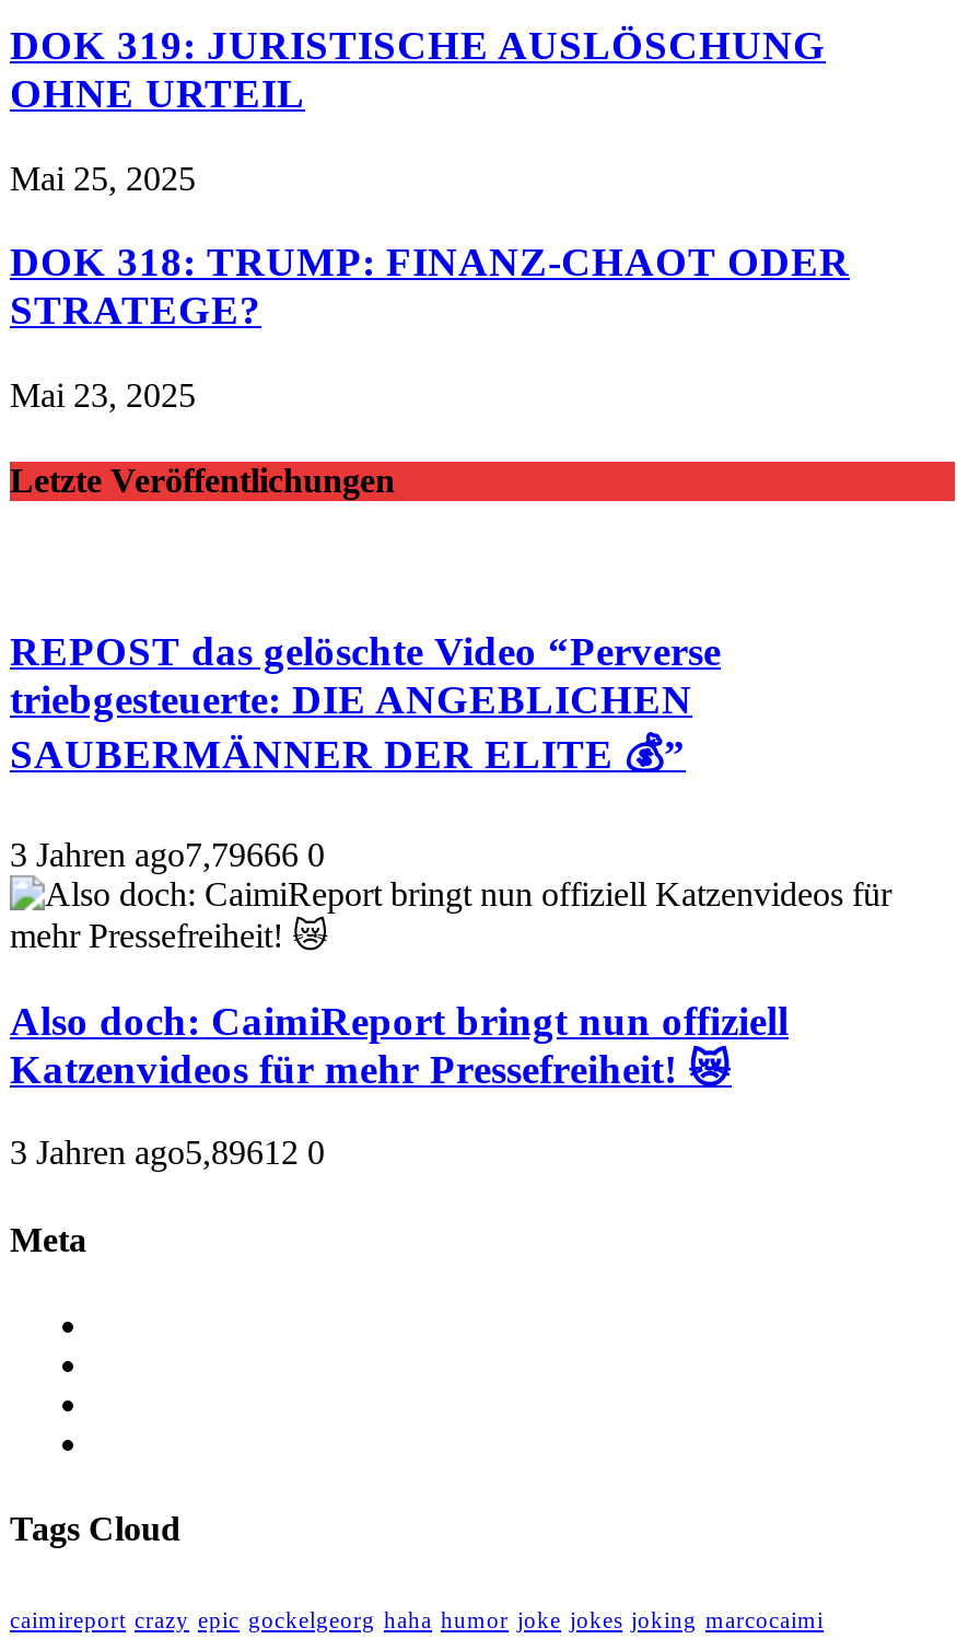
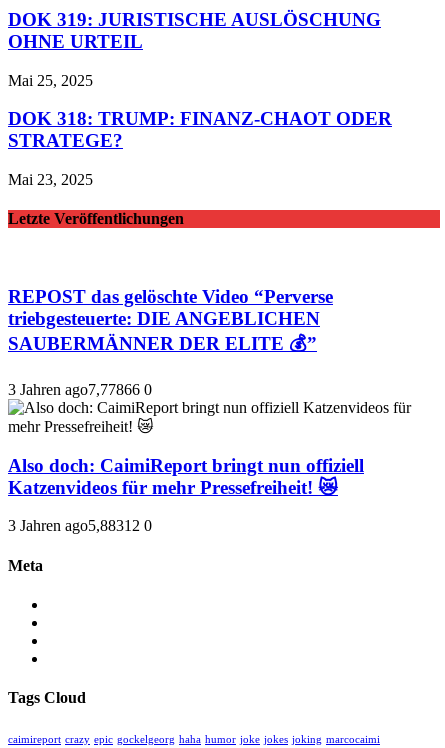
[10,836,325,873] 3 Jahren ago7,79666 0 -> [8,381,152,398] 3 Jahren ago7,77866 0
[10,1134,325,1172] 3 Jahren ago5,89612 0 -> [8,517,152,534] 3 Jahren ago5,88312 0

